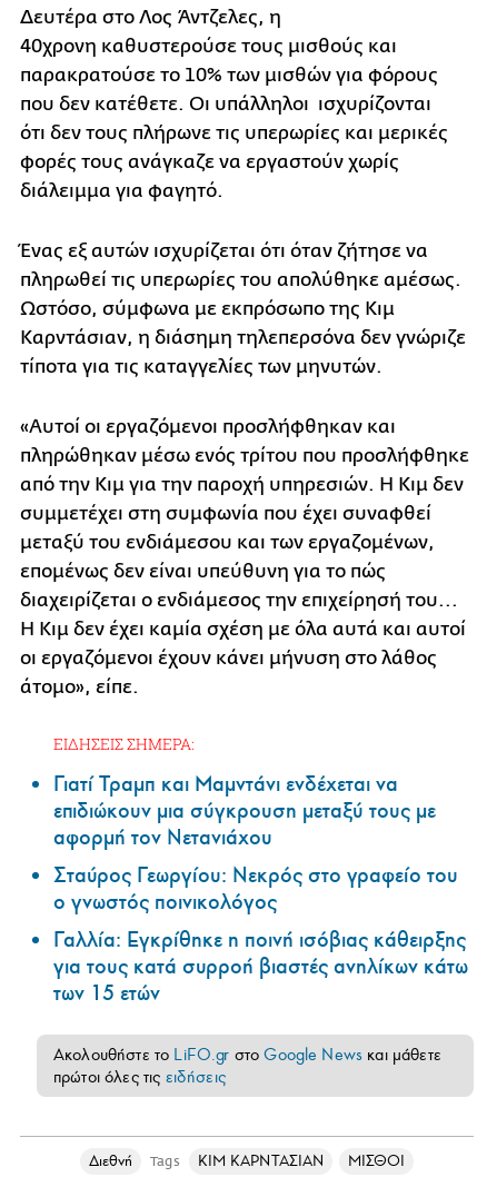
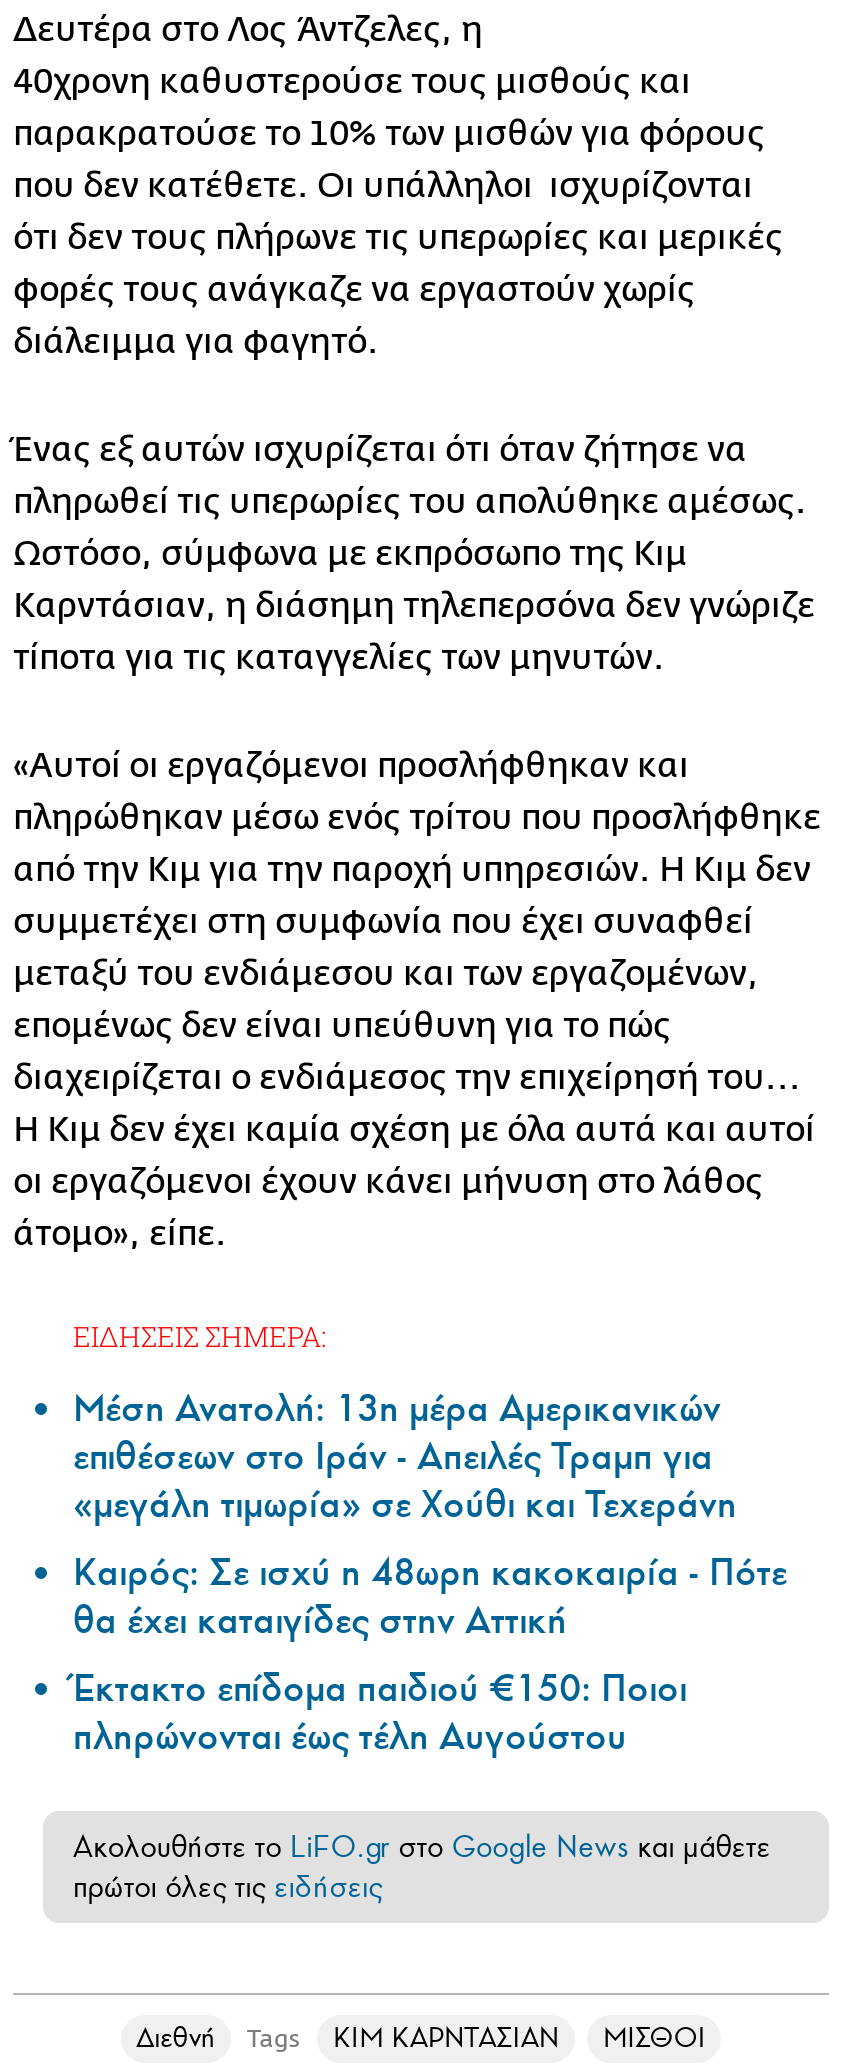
[53,771,468,1006] Γιατί Τραμπ και Μαμντάνι ενδέχεται να | επιδιώκουν μια σύγκρουση μεταξύ τους με | αφορμή τον Νετανιάχου | Σταύρος Γεωργίου: Νεκρός στο γραφείο του | ο γνωστός ποινικολόγος | Γαλλία: Εγκρίθηκε η ποινή ισόβιας κάθειρξης | για τους κατά συρροή βιαστές ανηλίκων κάτω | των 15 ετών -> [73,1384,787,1760] Μέση Ανατολή: 13η μέρα Αμερικανικών | επιθέσεων στο Ιράν - Απειλές Τραμπ για | «μεγάλη τιμωρία» σε Χούθι και Τεχεράνη | Καιρός: Σε ισχύ η 48ωρη κακοκαιρία - Πότε | θα έχει καταιγίδες στην Αττική | Έκτακτο επίδομα παιδιού €150: Ποιοι | πληρώνονται έως τέλη Αυγούστου

